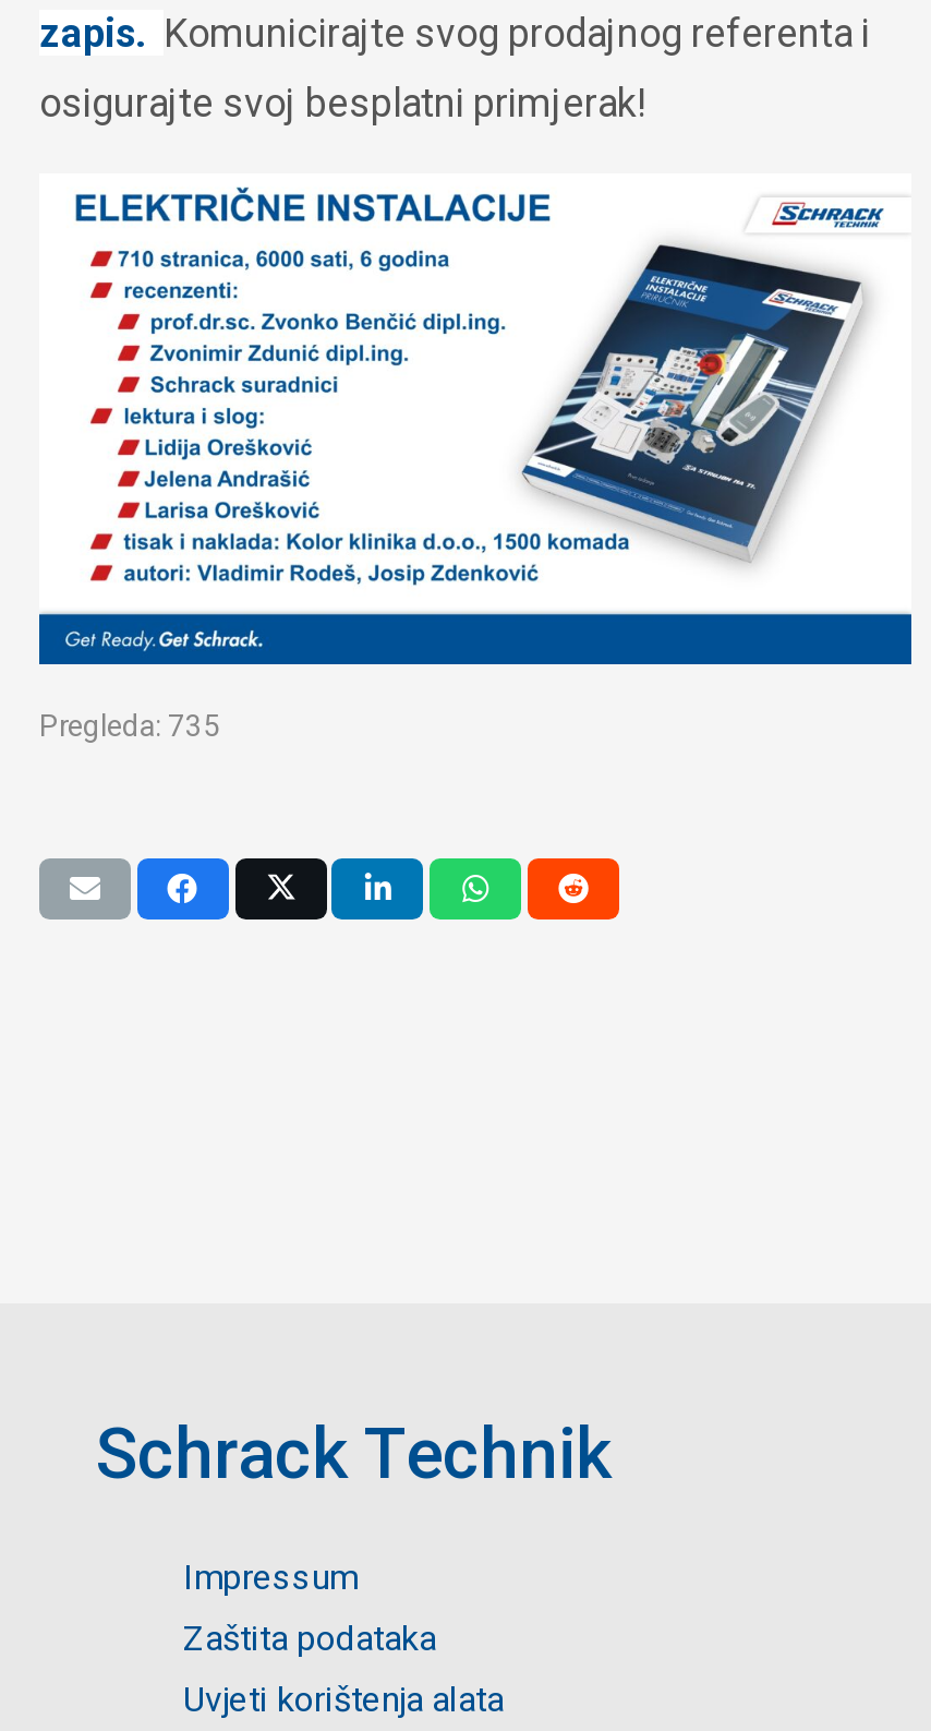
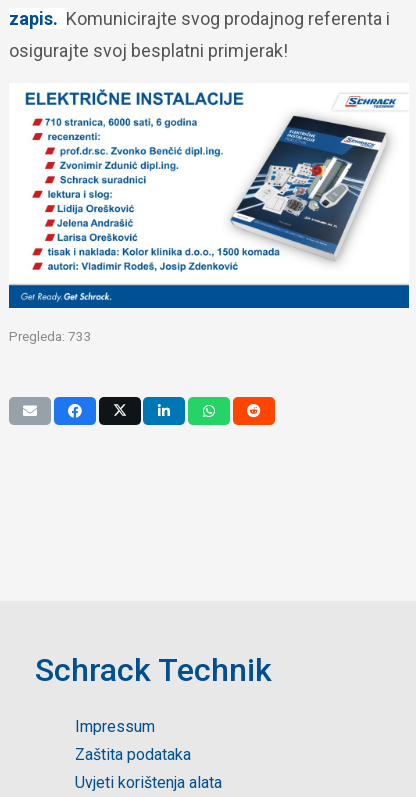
[39,708,220,743] Pregleda: 735 -> [9,328,92,344] Pregleda: 733

